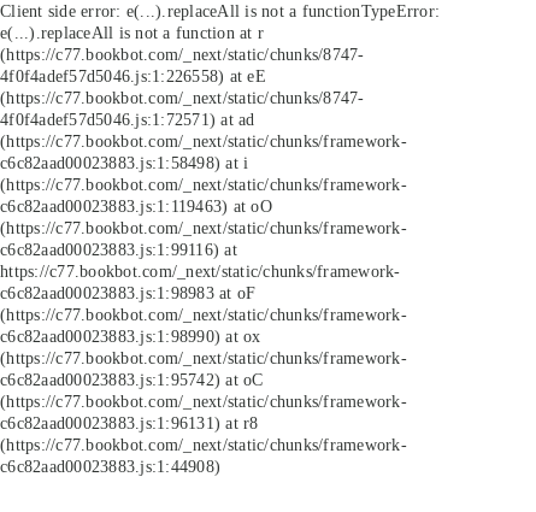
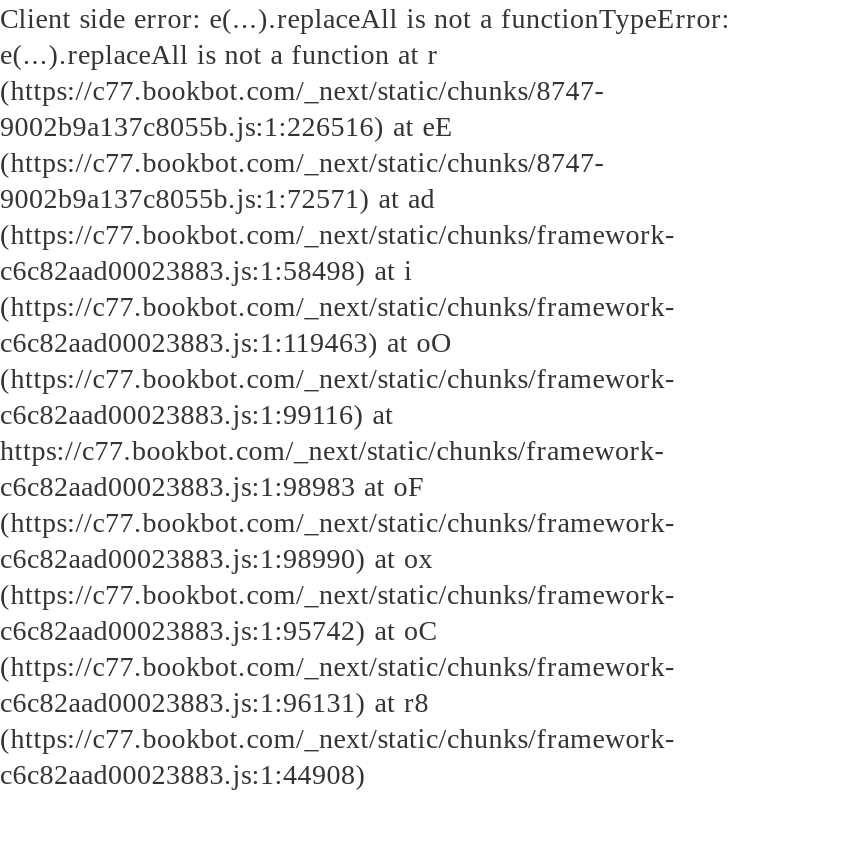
[0,66,266,86] 4f0f4adef57d5046.js:1:226558) at eE -> [0,110,454,142] 9002b9a137c8055b.js:1:226516) at eE
[0,110,255,129] 4f0f4adef57d5046.js:1:72571) at ad -> [0,182,435,214] 9002b9a137c8055b.js:1:72571) at ad

